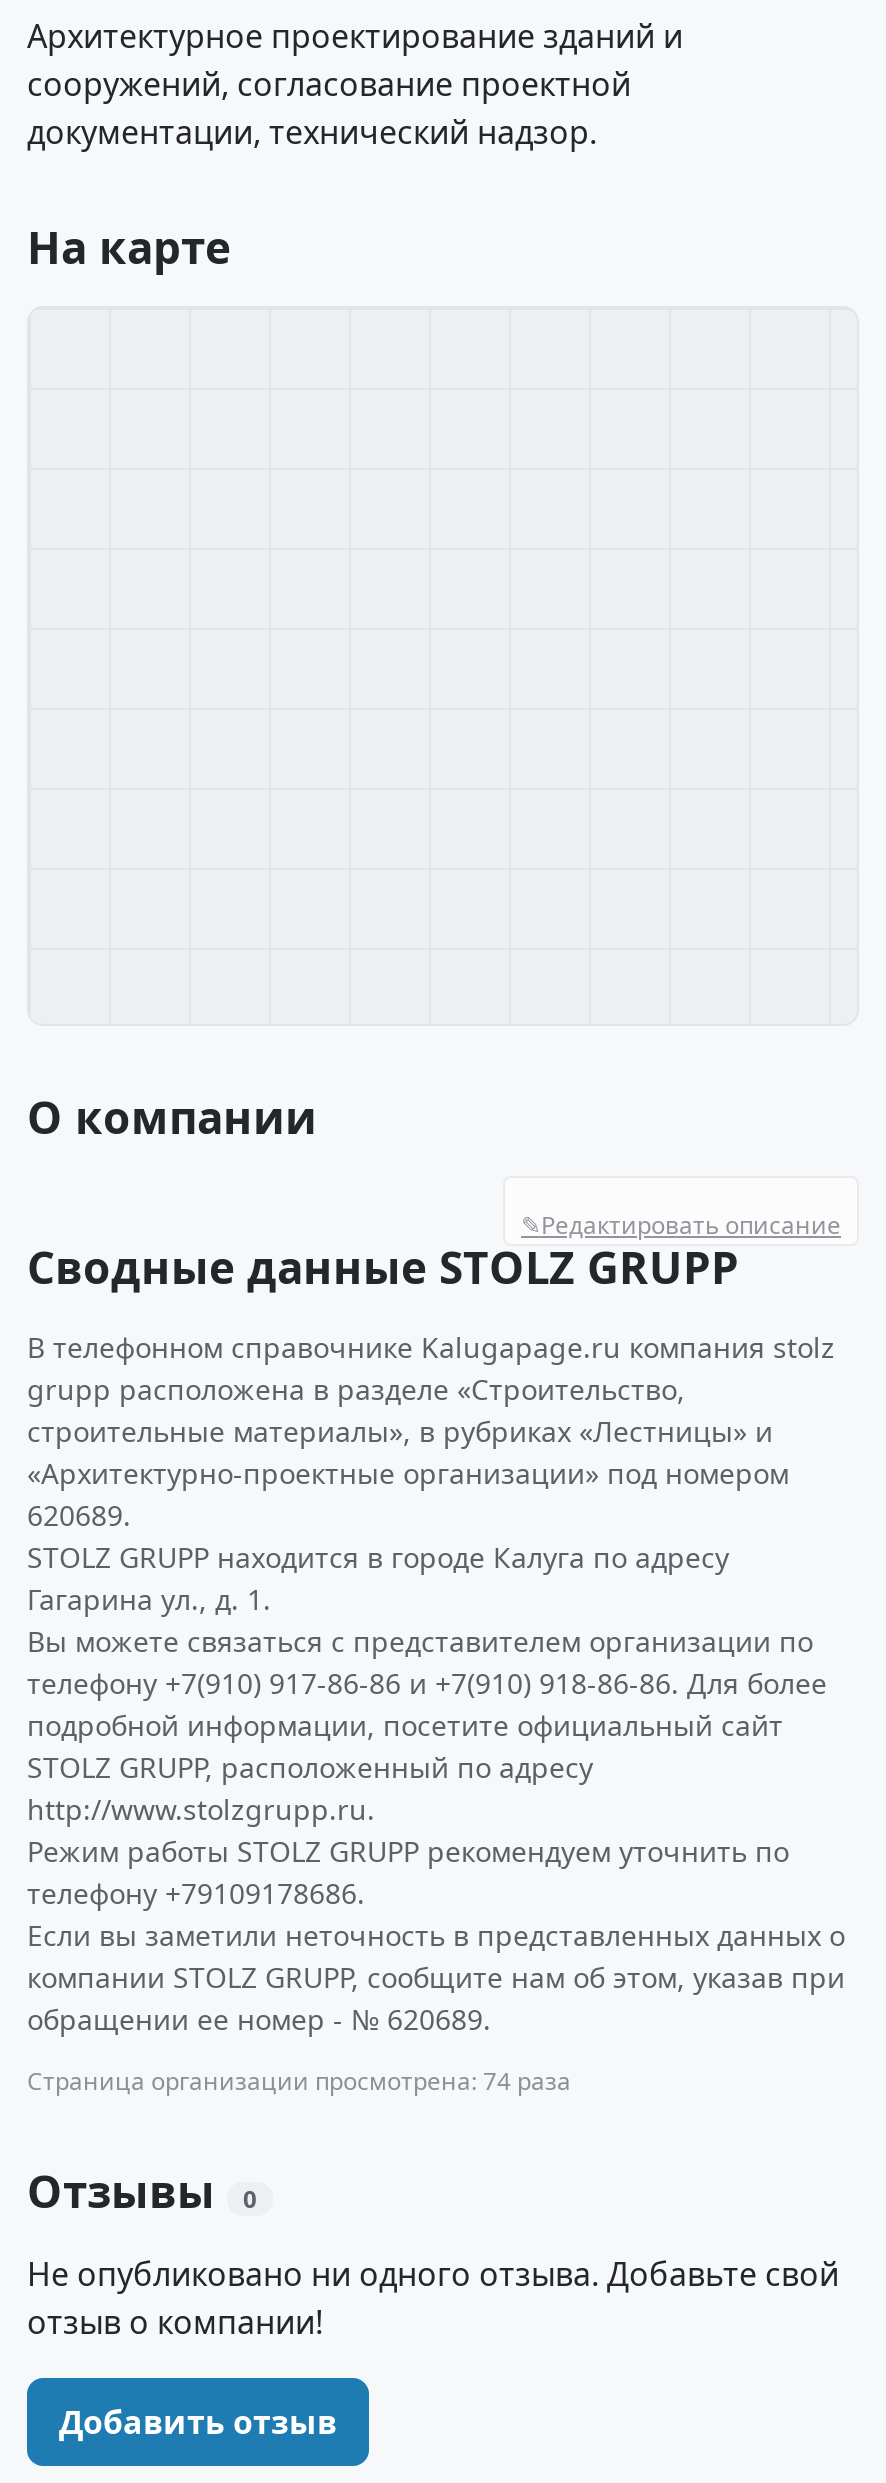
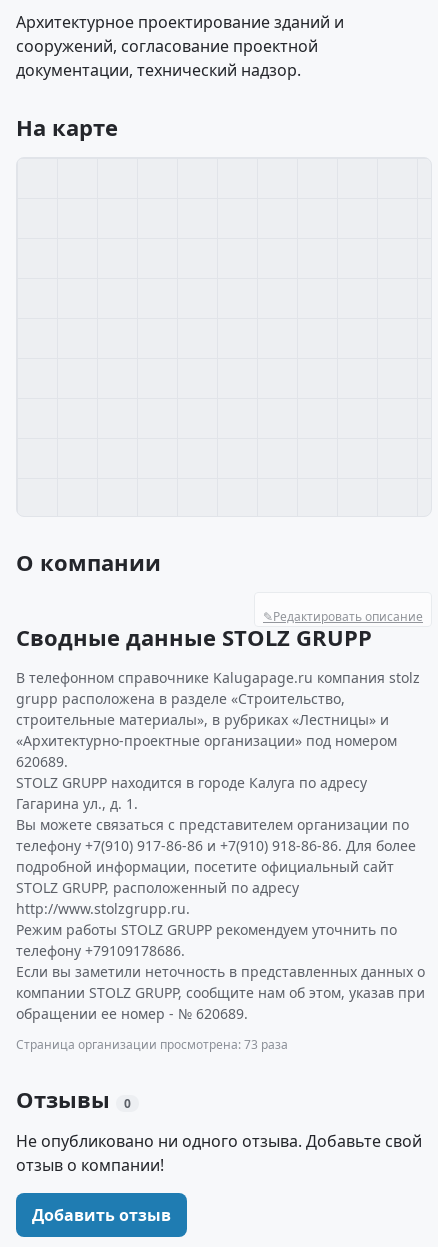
[27,2064,571,2098] Страница организации просмотрена: 74 раза -> [16,1036,288,1053] Страница организации просмотрена: 73 раза

